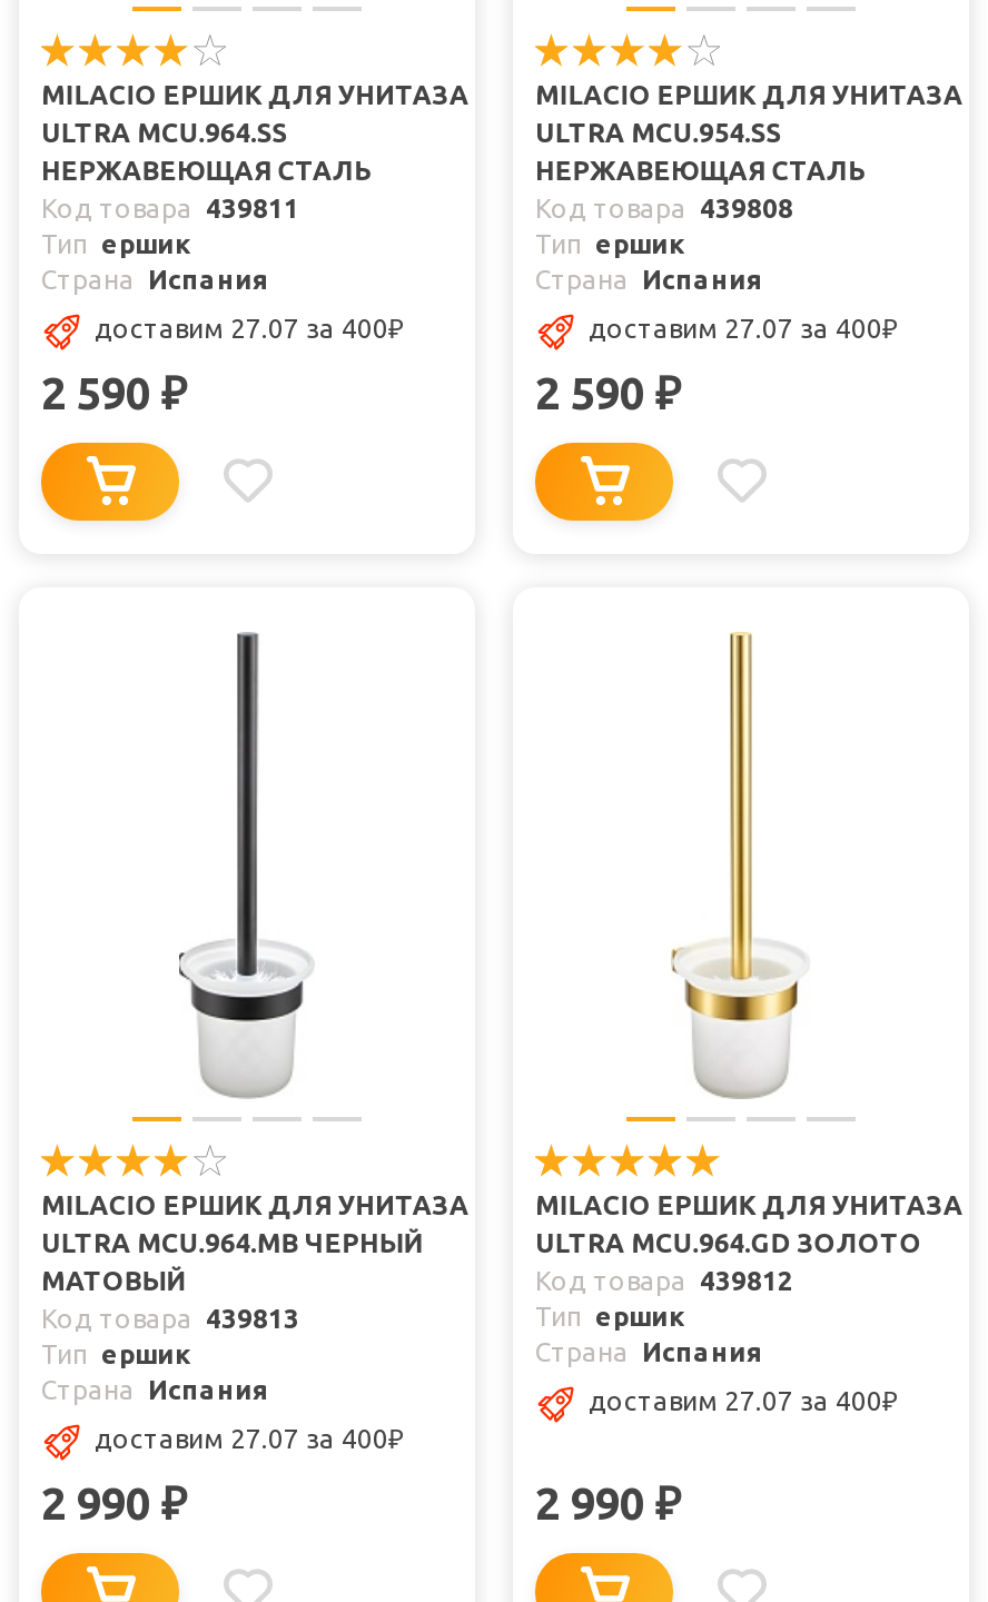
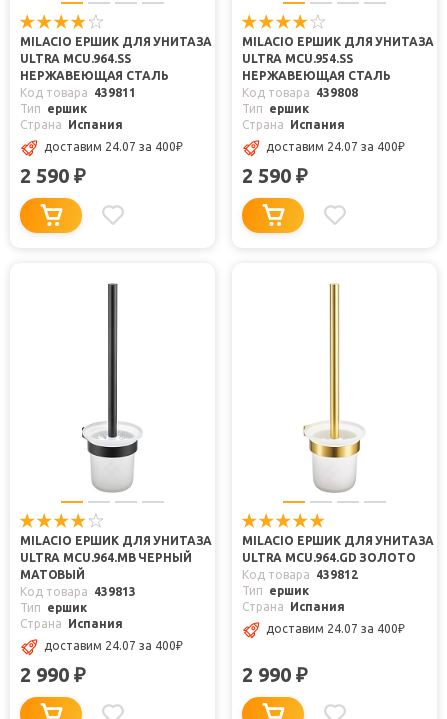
[95,313,404,344] доставим 27.07 за 400₽ -> [44,139,183,153] доставим 24.07 за 400₽
[589,313,898,344] доставим 27.07 за 400₽ -> [266,139,405,153] доставим 24.07 за 400₽
[589,1385,898,1416] доставим 27.07 за 400₽ -> [266,621,405,635] доставим 24.07 за 400₽
[95,1423,404,1454] доставим 27.07 за 400₽ -> [44,638,183,652] доставим 24.07 за 400₽

